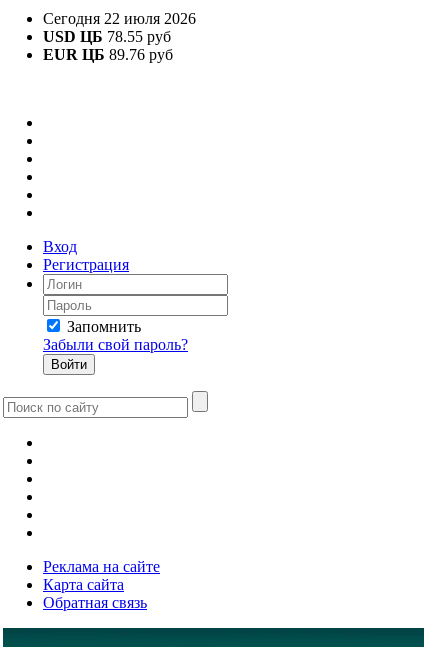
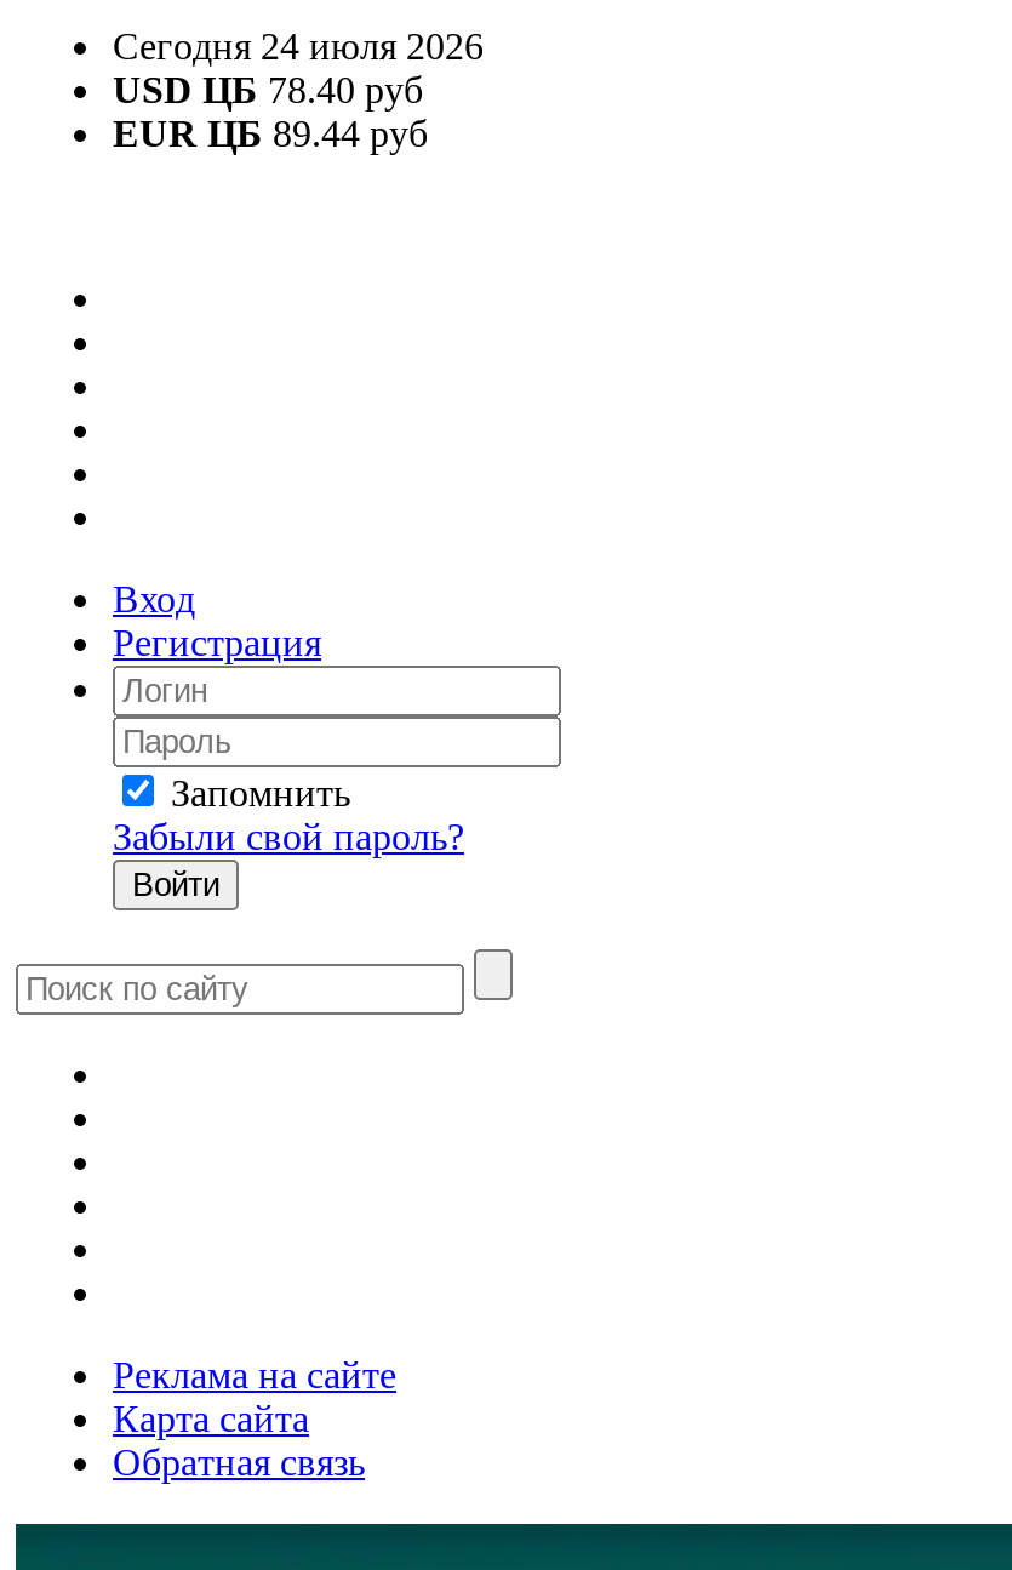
[43,10,196,27] Сегодня 22 июля 2026 -> [113,25,484,67] Сегодня 24 июля 2026
[43,28,171,45] USD ЦБ 78.55 руб -> [113,69,423,110] USD ЦБ 78.40 руб
[43,46,173,63] EUR ЦБ 89.76 руб -> [113,113,428,154] EUR ЦБ 89.44 руб

